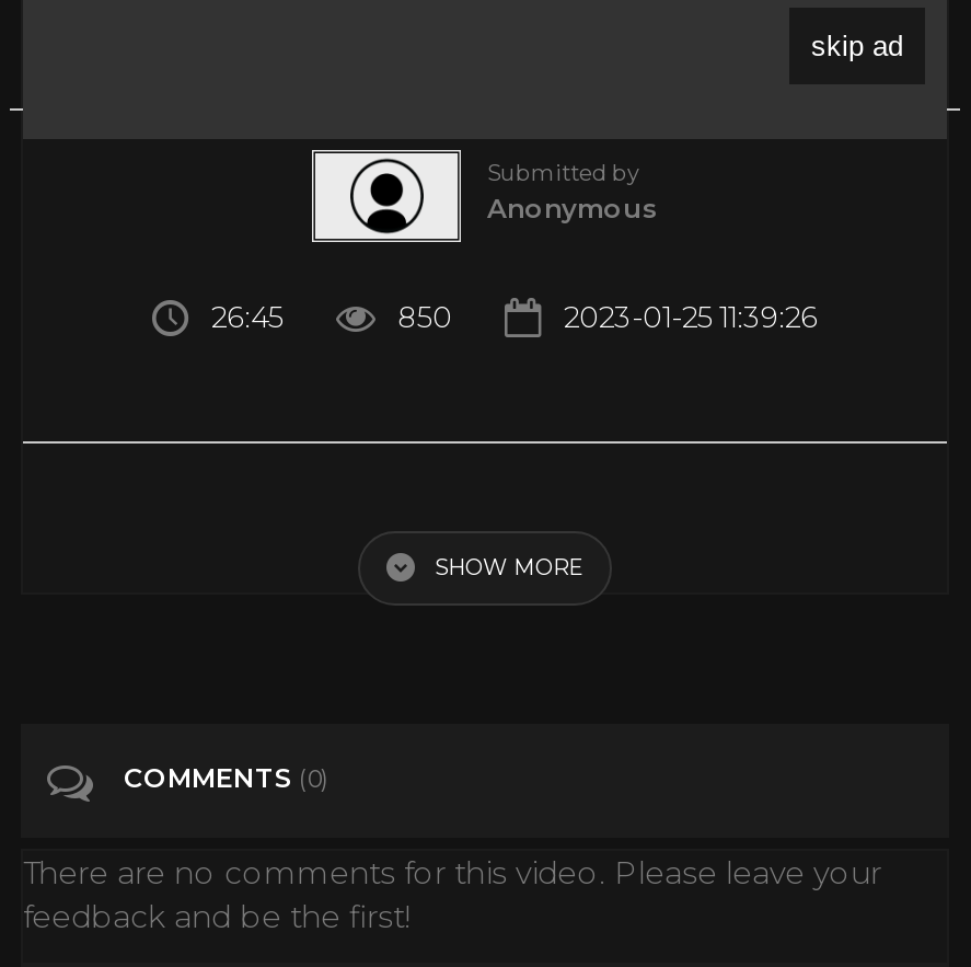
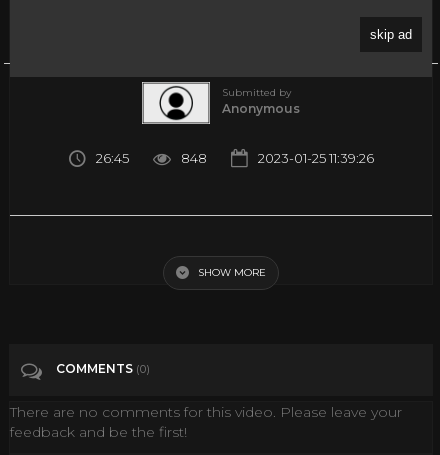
[397,300,452,335] 850 -> [180,150,206,166] 848

